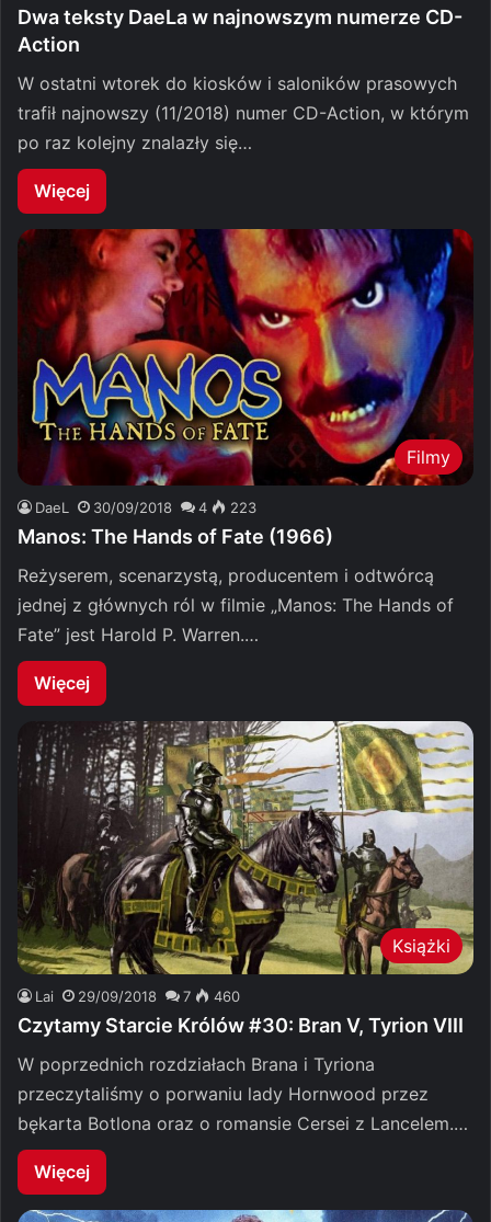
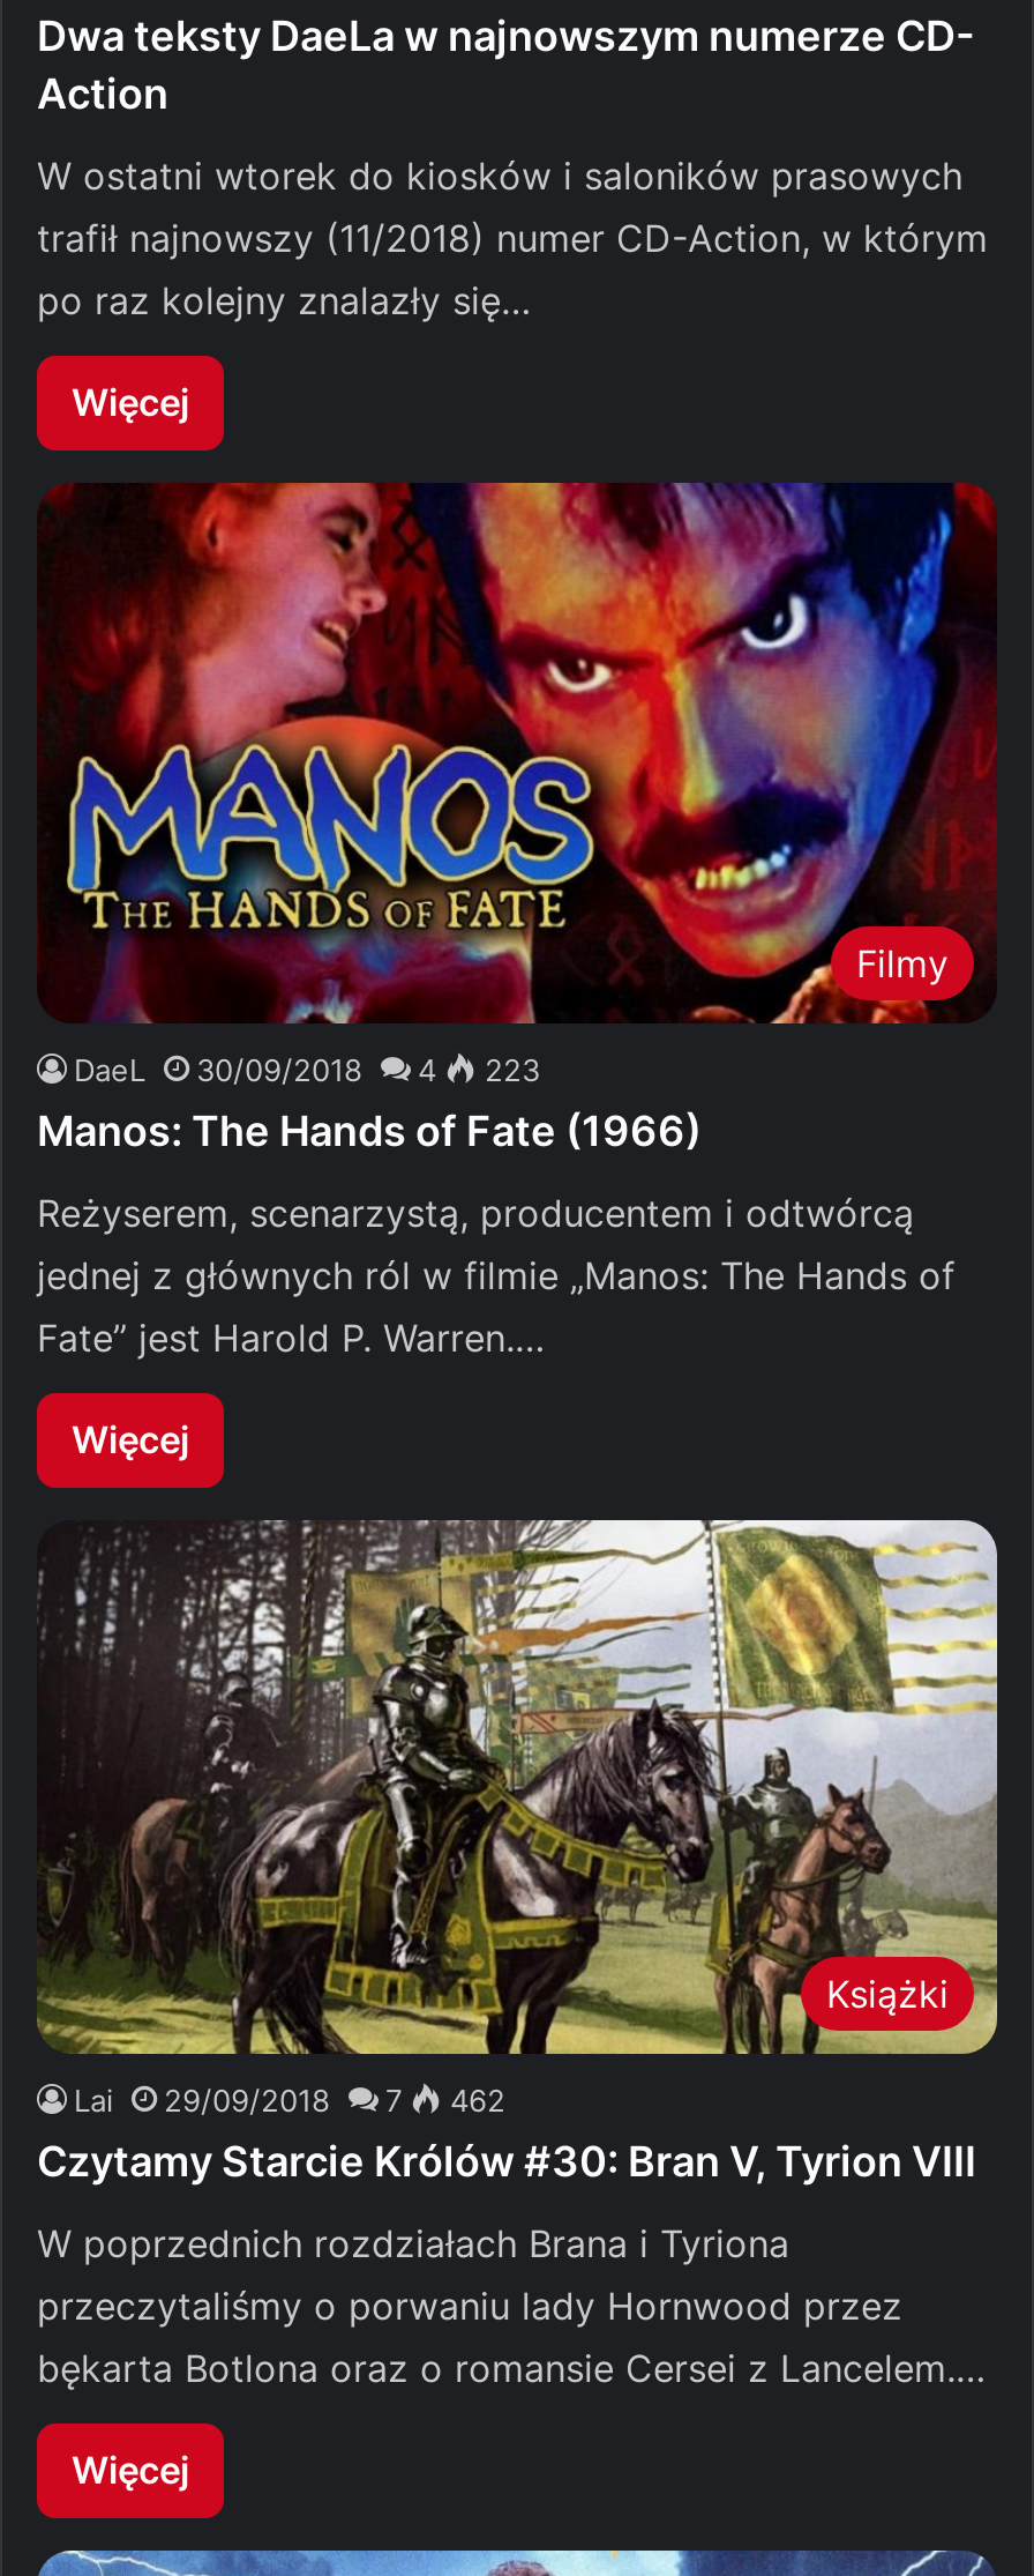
[35,987,240,1005] Lai 29/09/2018 7 460 -> [74,2082,505,2119] Lai 29/09/2018 7 462

